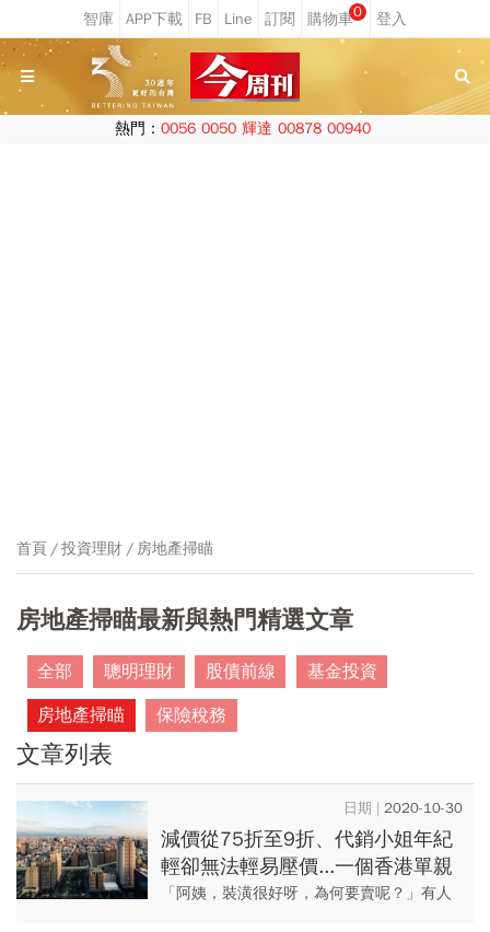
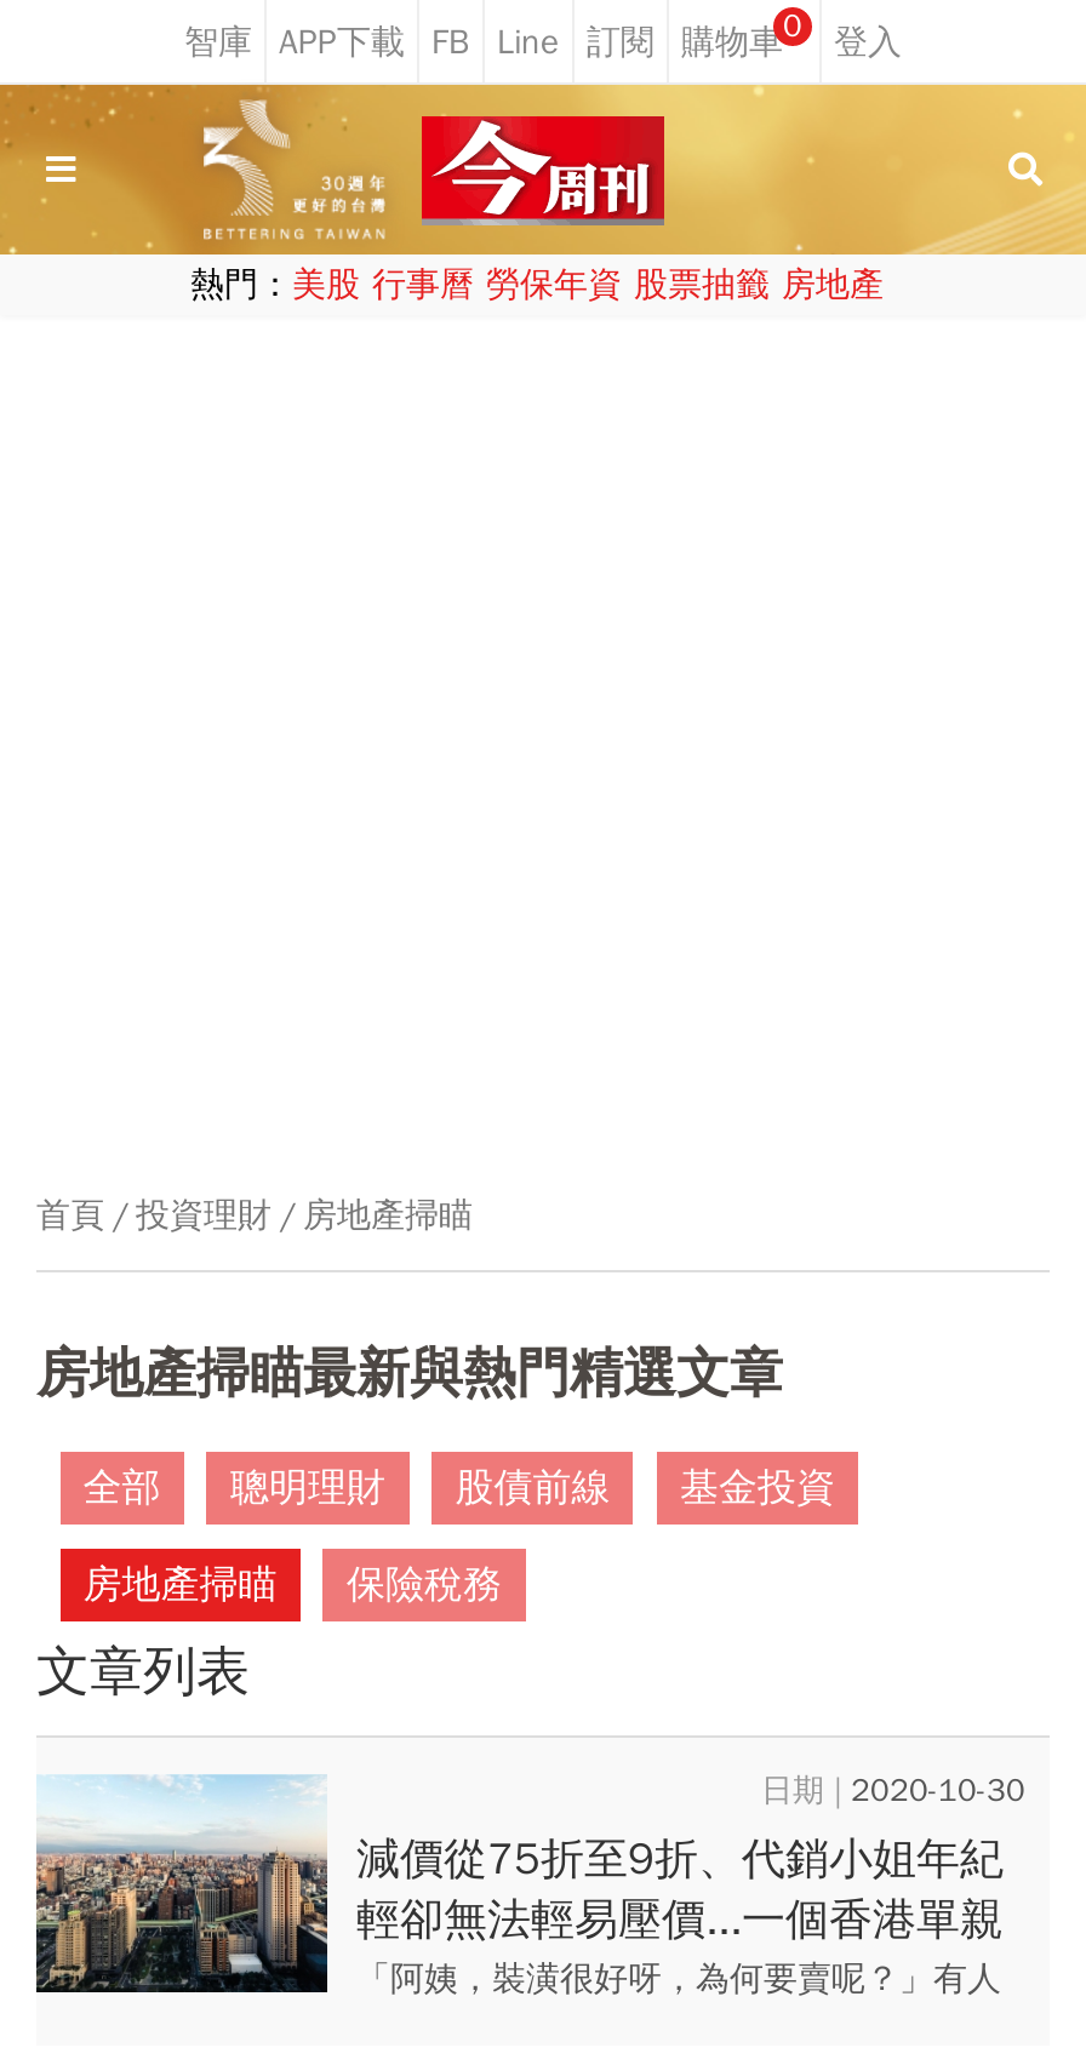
[114,119,370,138] 熱門：0056 0050 輝達 00878 00940 -> [190,264,884,305] 熱門：美股 行事曆 勞保年資 股票抽籤 房地產

